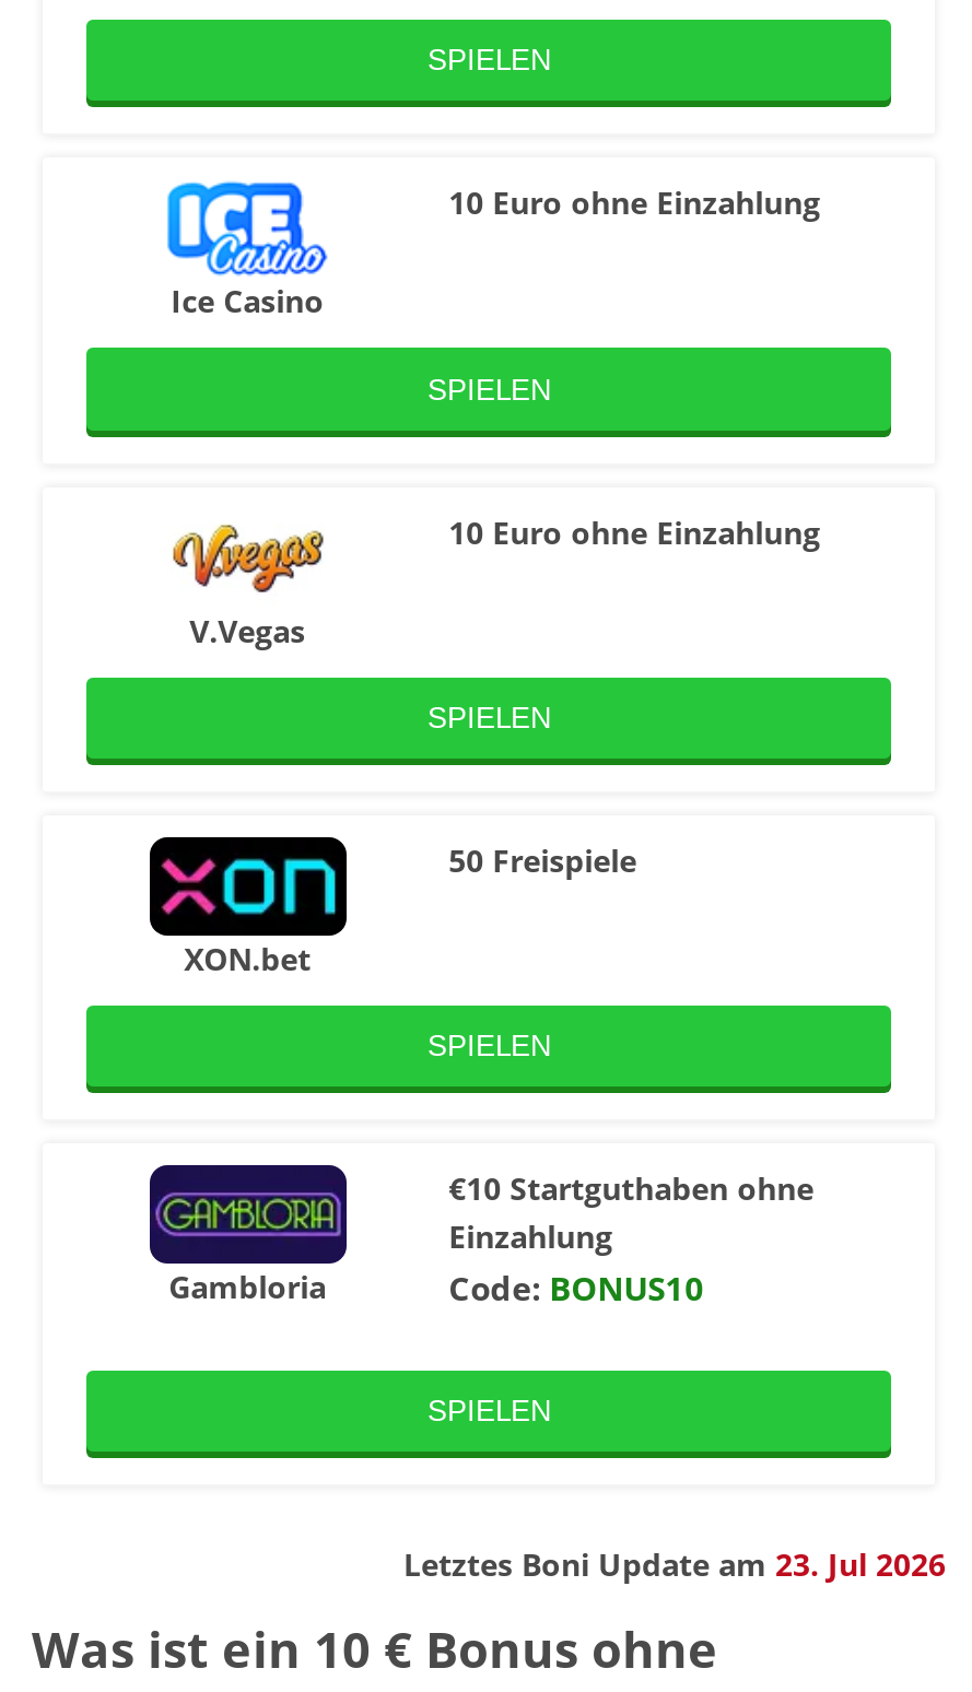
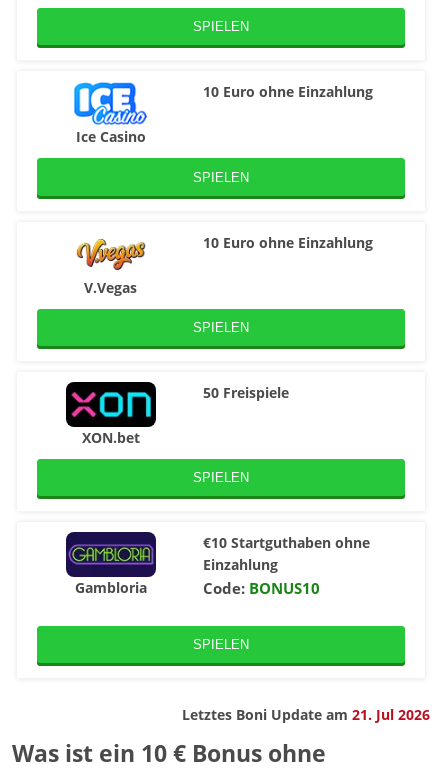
[403,1544,946,1585] Letztes Boni Update am 23. Jul 2026 -> [182,705,430,724] Letztes Boni Update am 21. Jul 2026

